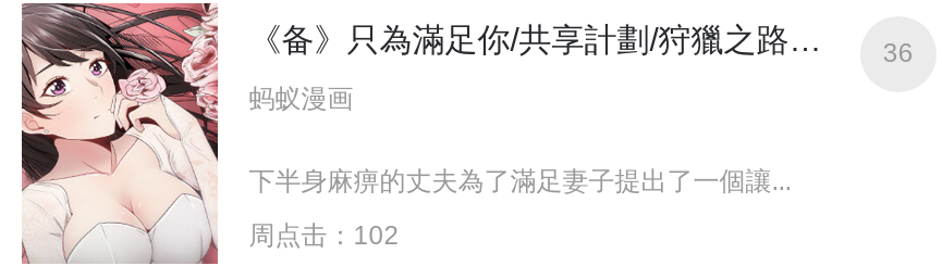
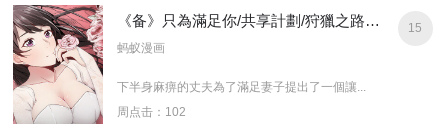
[883,39,913,69] 36 -> [408,21,422,35] 15

